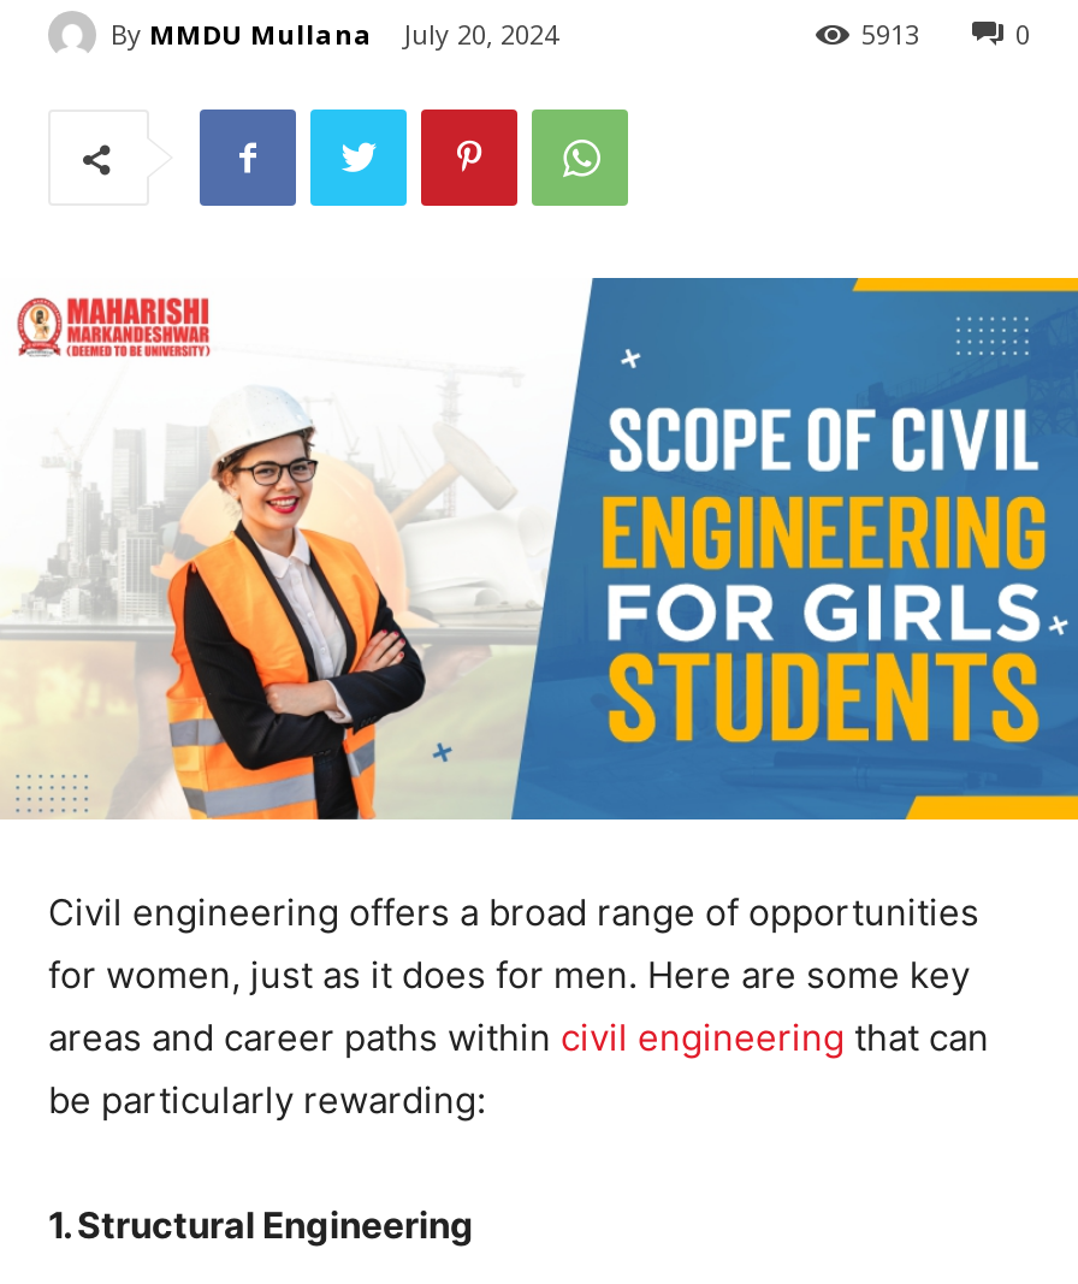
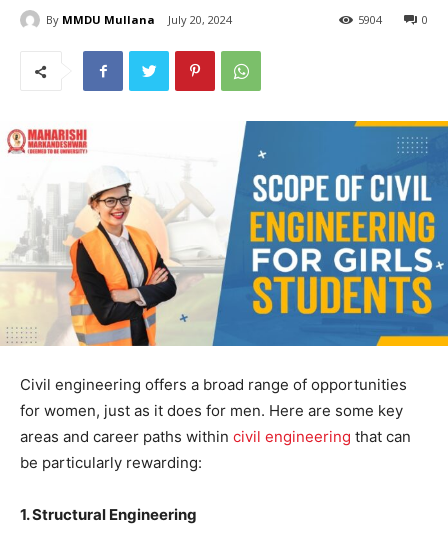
[861,16,919,52] 5913 -> [358,12,382,27] 5904

